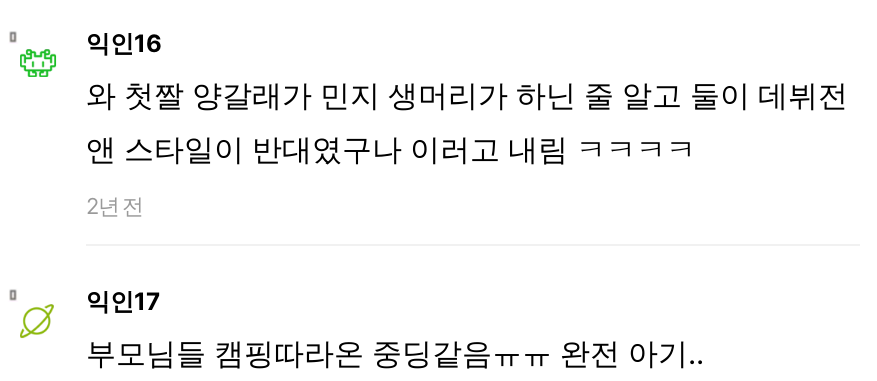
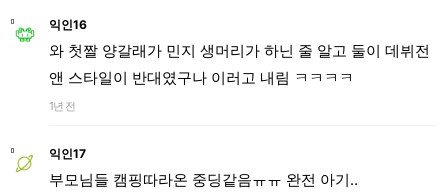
[86,192,142,220] 2년 전 -> [49,99,75,113] 1년 전

